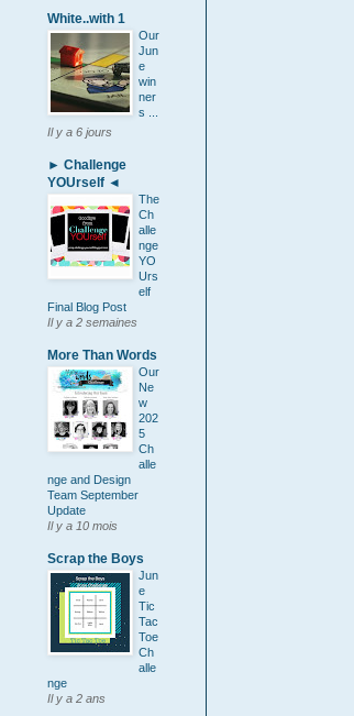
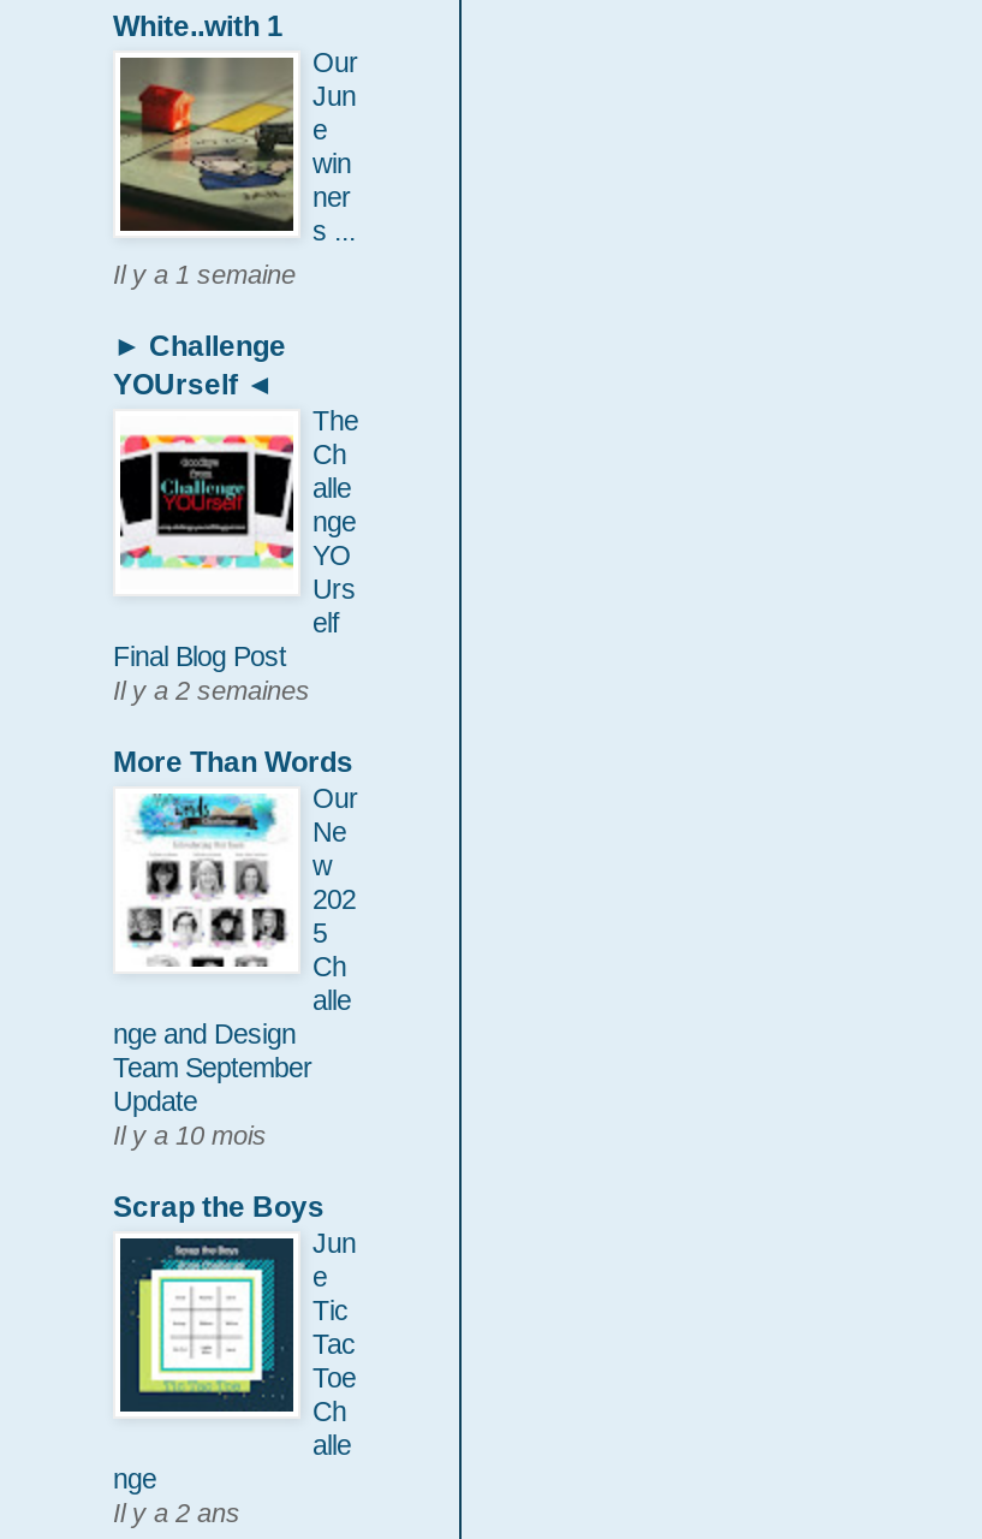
[47,126,112,139] Il y a 6 jours -> [113,261,296,290] Il y a 1 semaine

